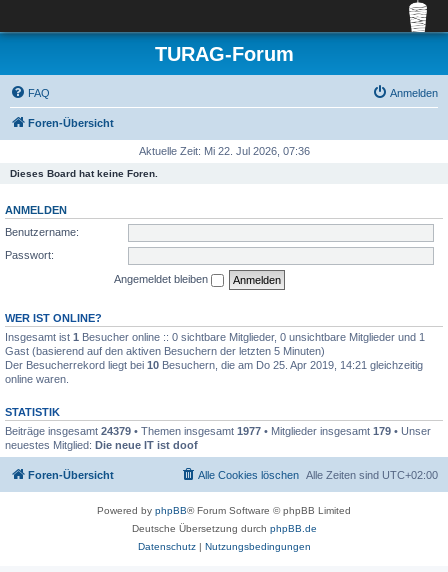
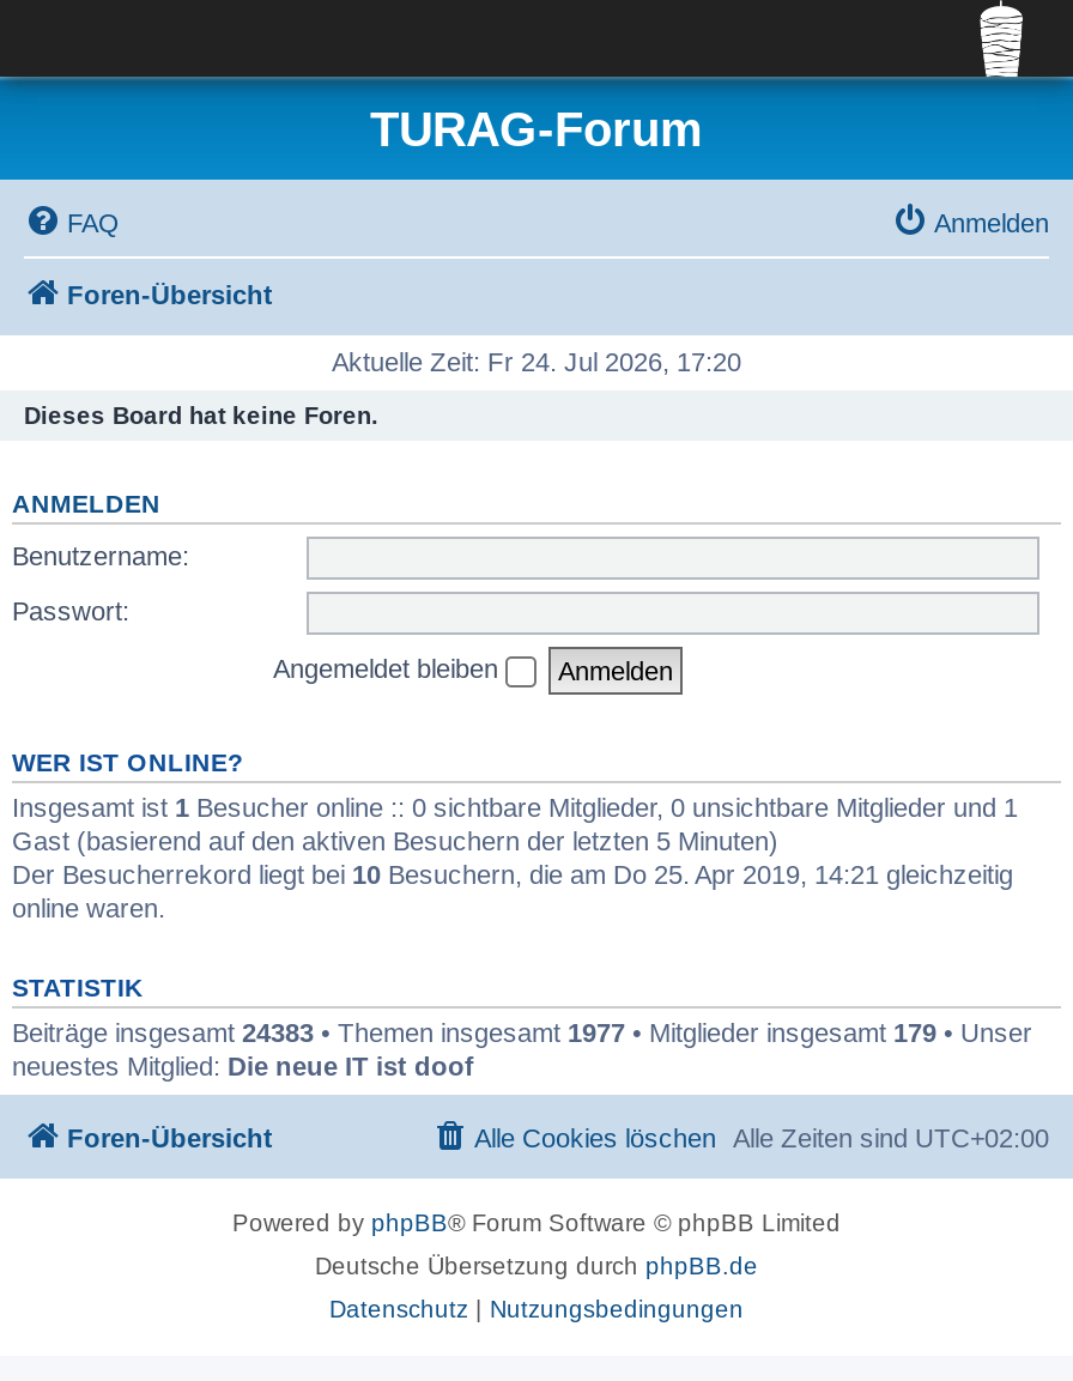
[138,145,309,157] Aktuelle Zeit: Mi 22. Jul 2026, 07:36 -> [332,347,741,376] Aktuelle Zeit: Fr 24. Jul 2026, 17:20
[5,424,431,436] Beiträge insgesamt 24379 • Themen insgesamt 1977 • Mitglieder insgesamt 179 • Unser -> [12,1017,1032,1046] Beiträge insgesamt 24383 • Themen insgesamt 1977 • Mitglieder insgesamt 179 • Unser

